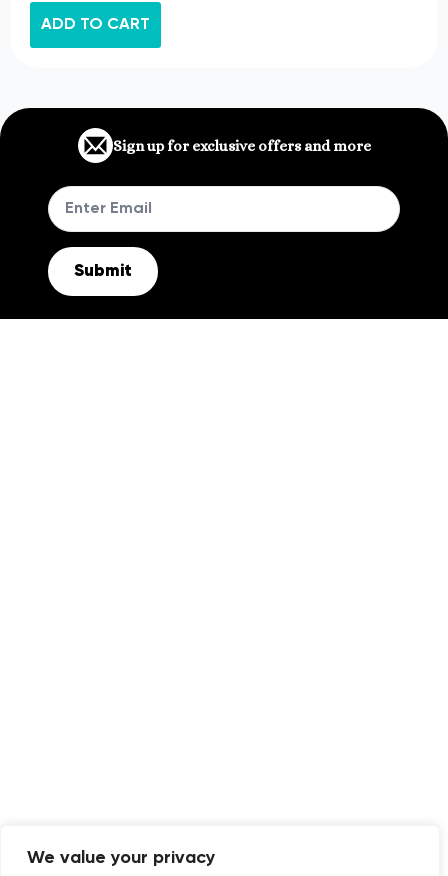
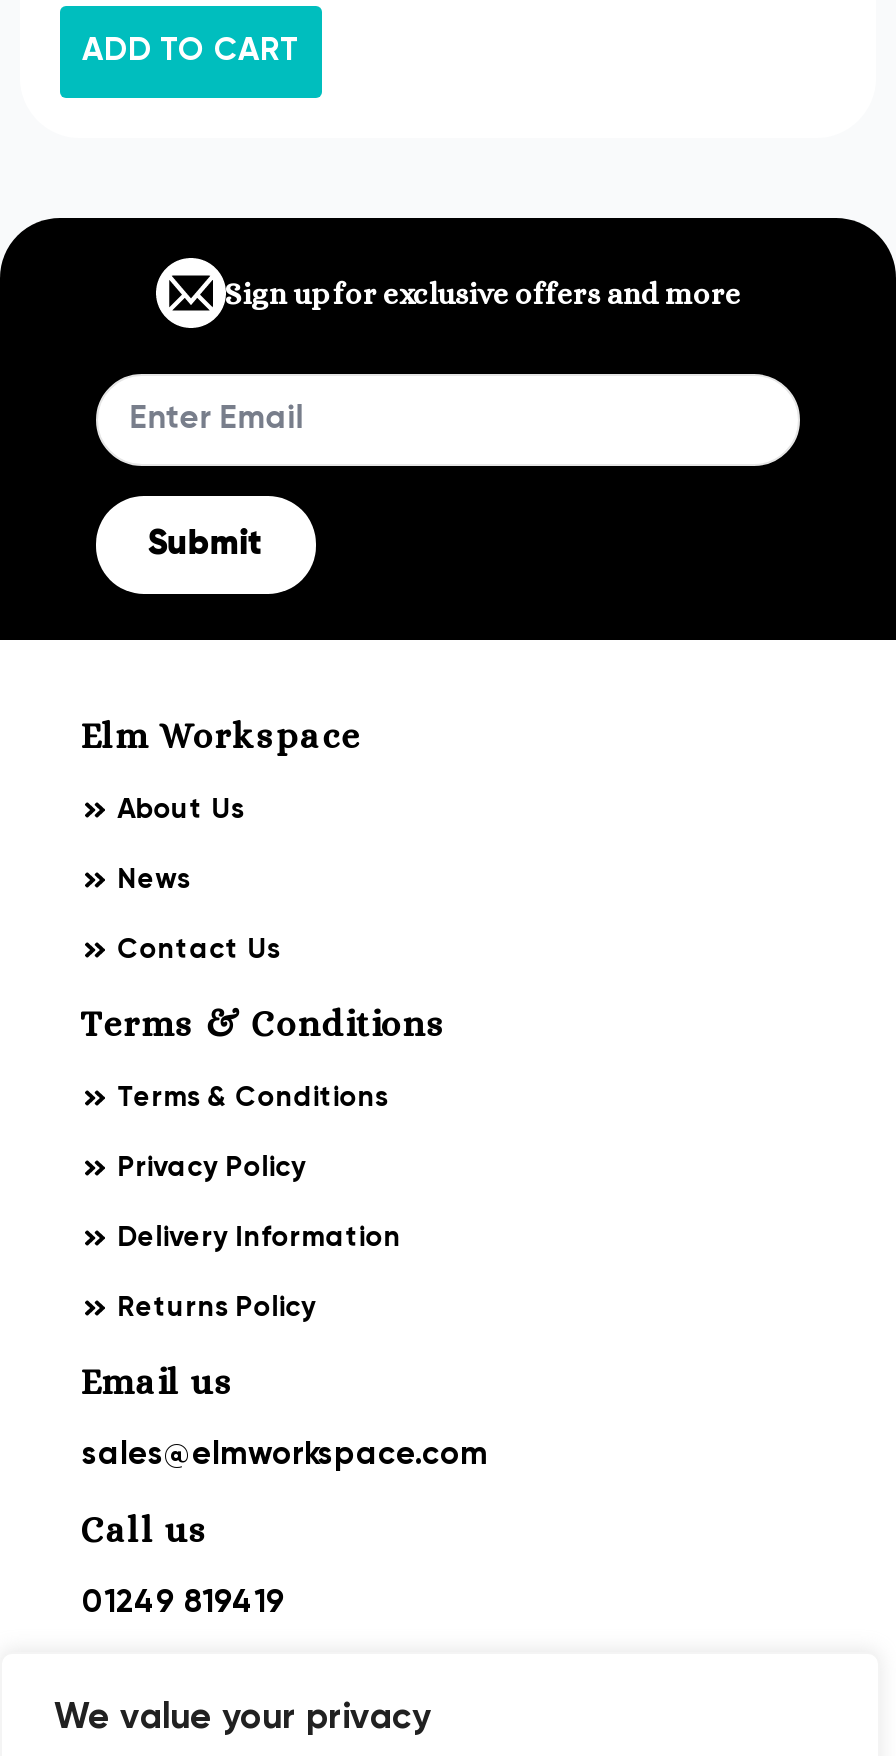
none -> [80,716,488,1620] Elm Workspace | About Us | News | Contact Us | Terms & Conditions | Terms & Conditions | Privacy Policy | Delivery Information | Returns Policy | Email us | sales@elmworkspace.com | Call us | 01249 819419

